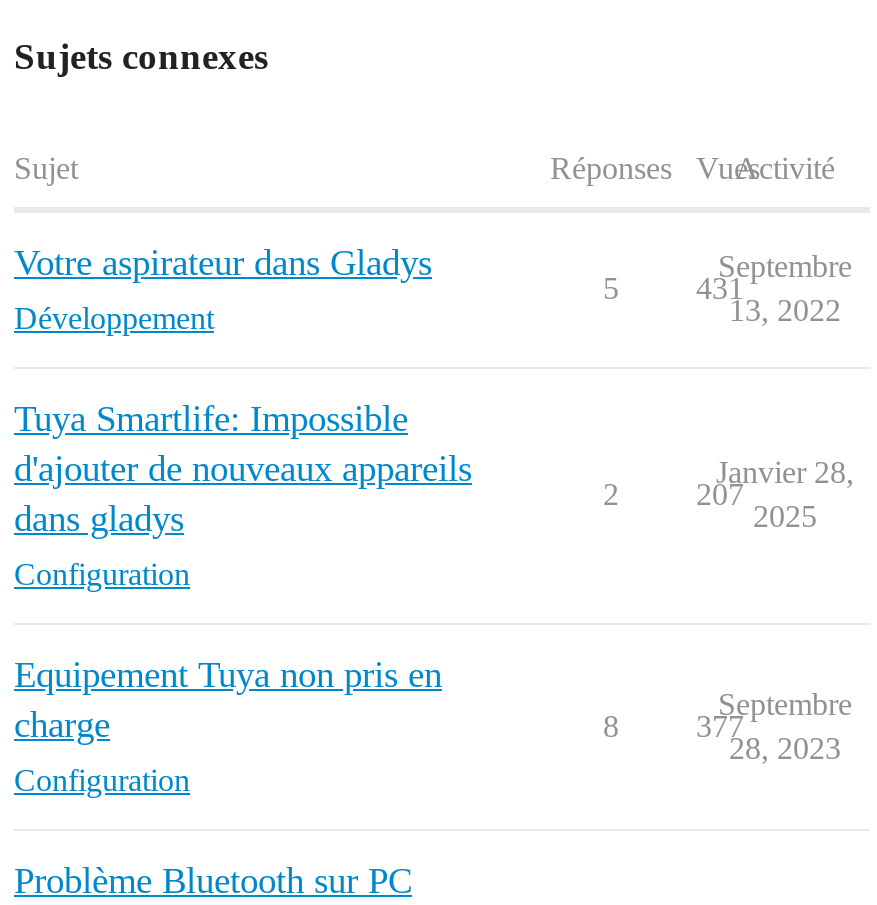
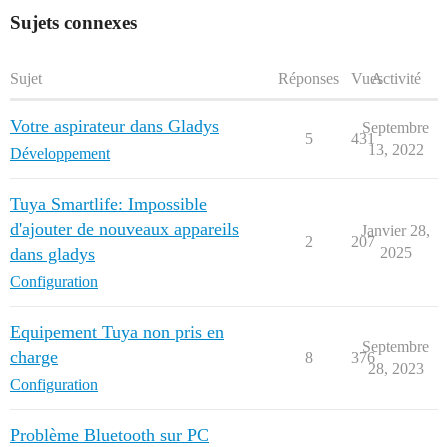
[696,708,744,742] 377 -> [351,348,375,365] 376

